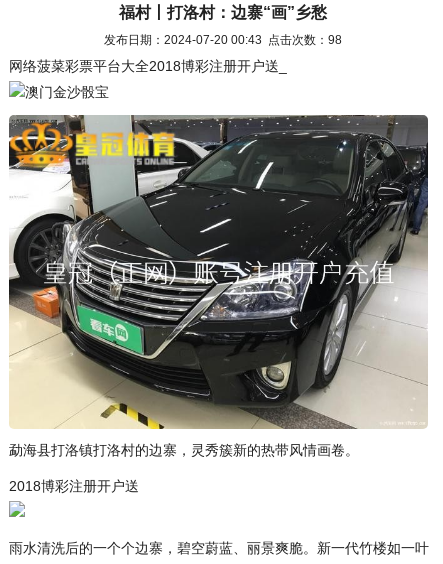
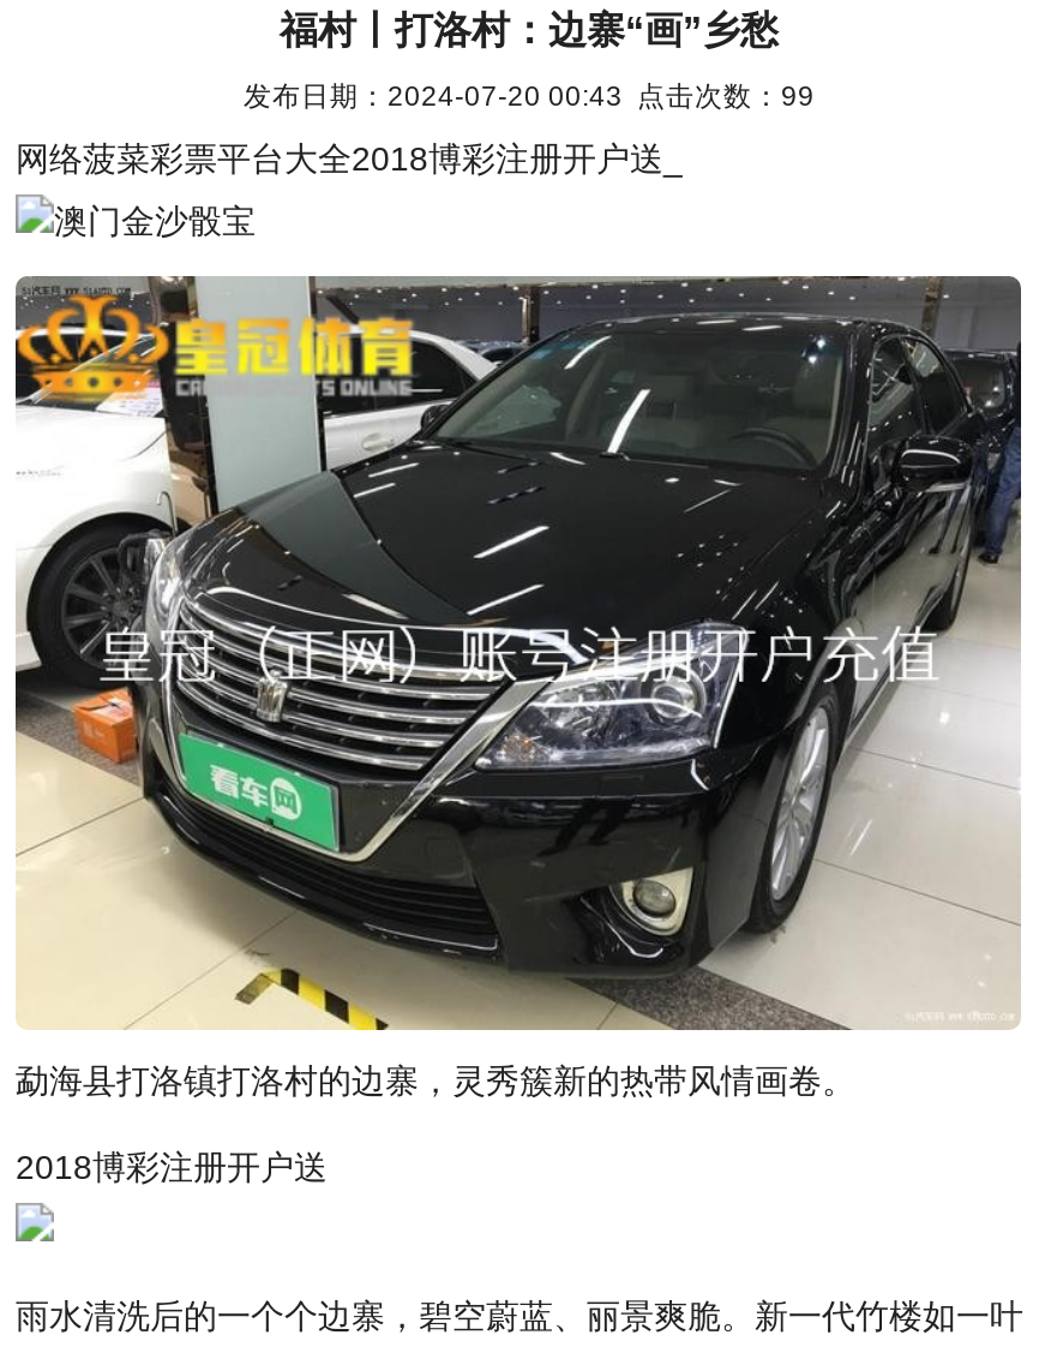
[104,33,342,46] 发布日期：2024-07-20 00:43 点击次数：98 -> [244,79,815,110] 发布日期：2024-07-20 00:43 点击次数：99

